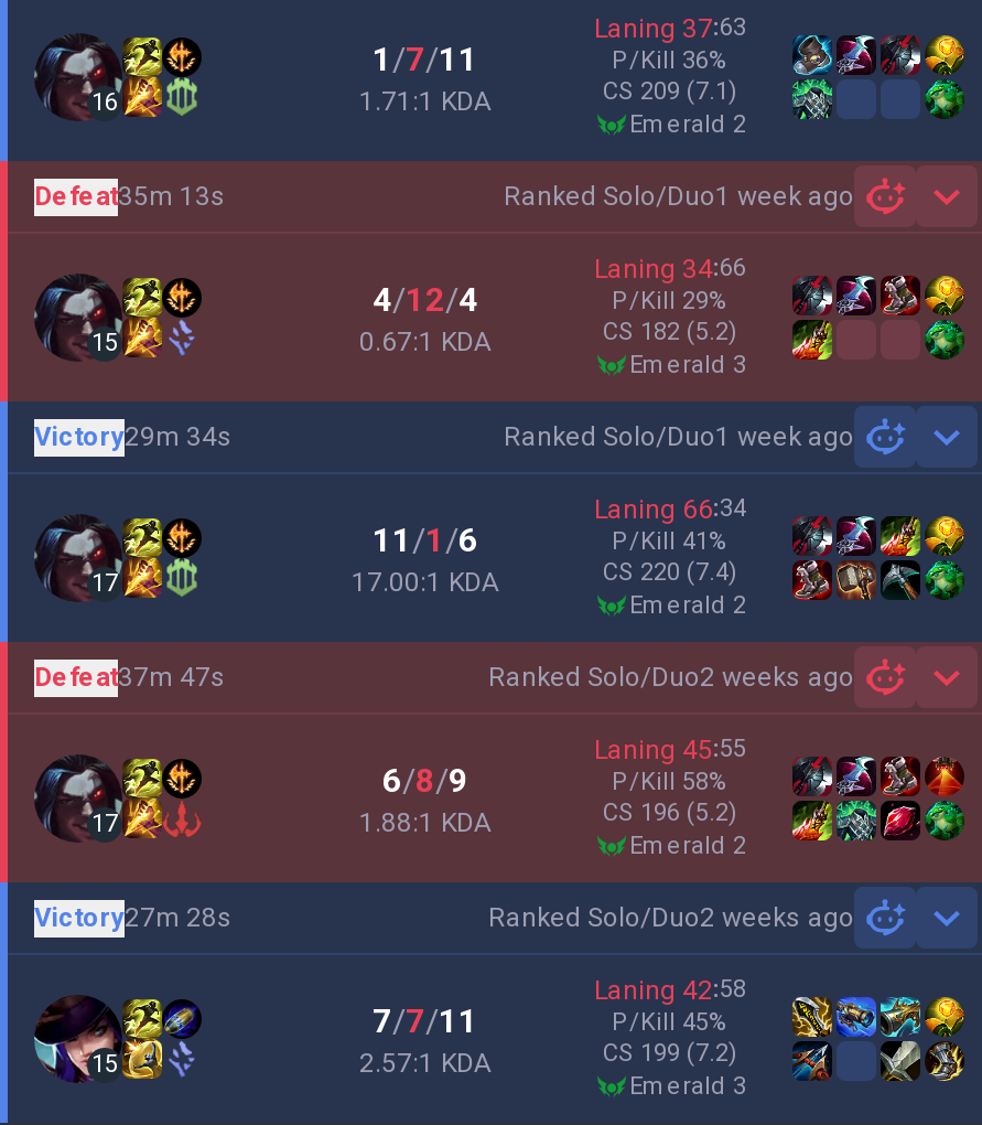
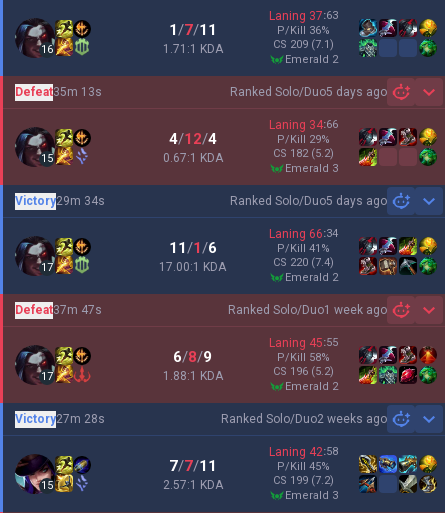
[504,180,854,212] Ranked Solo/Duo1 week ago -> [230,84,387,99] Ranked Solo/Duo5 days ago
[504,420,854,452] Ranked Solo/Duo1 week ago -> [230,193,387,208] Ranked Solo/Duo5 days ago
[488,661,854,693] Ranked Solo/Duo2 weeks ago -> [228,302,387,317] Ranked Solo/Duo1 week ago

